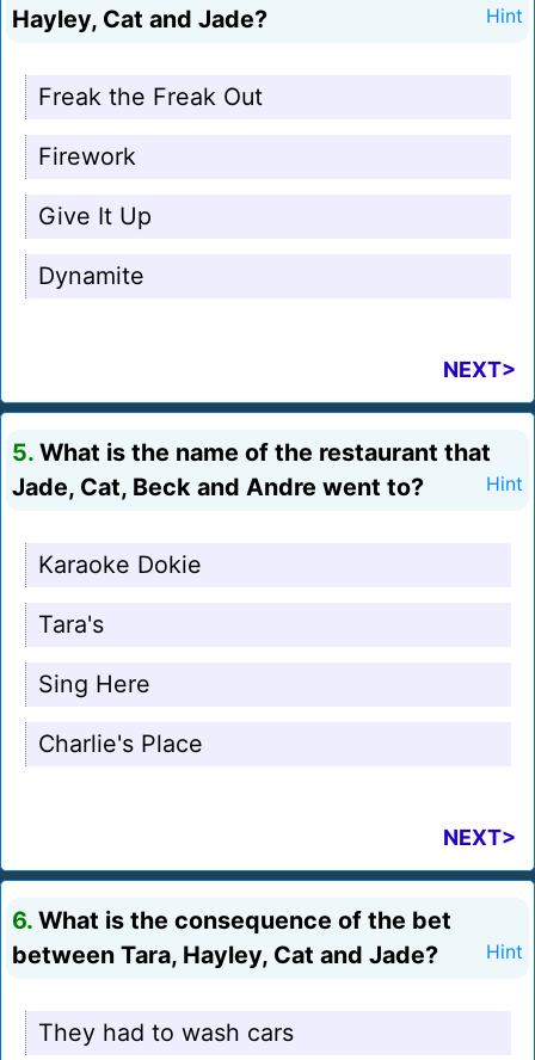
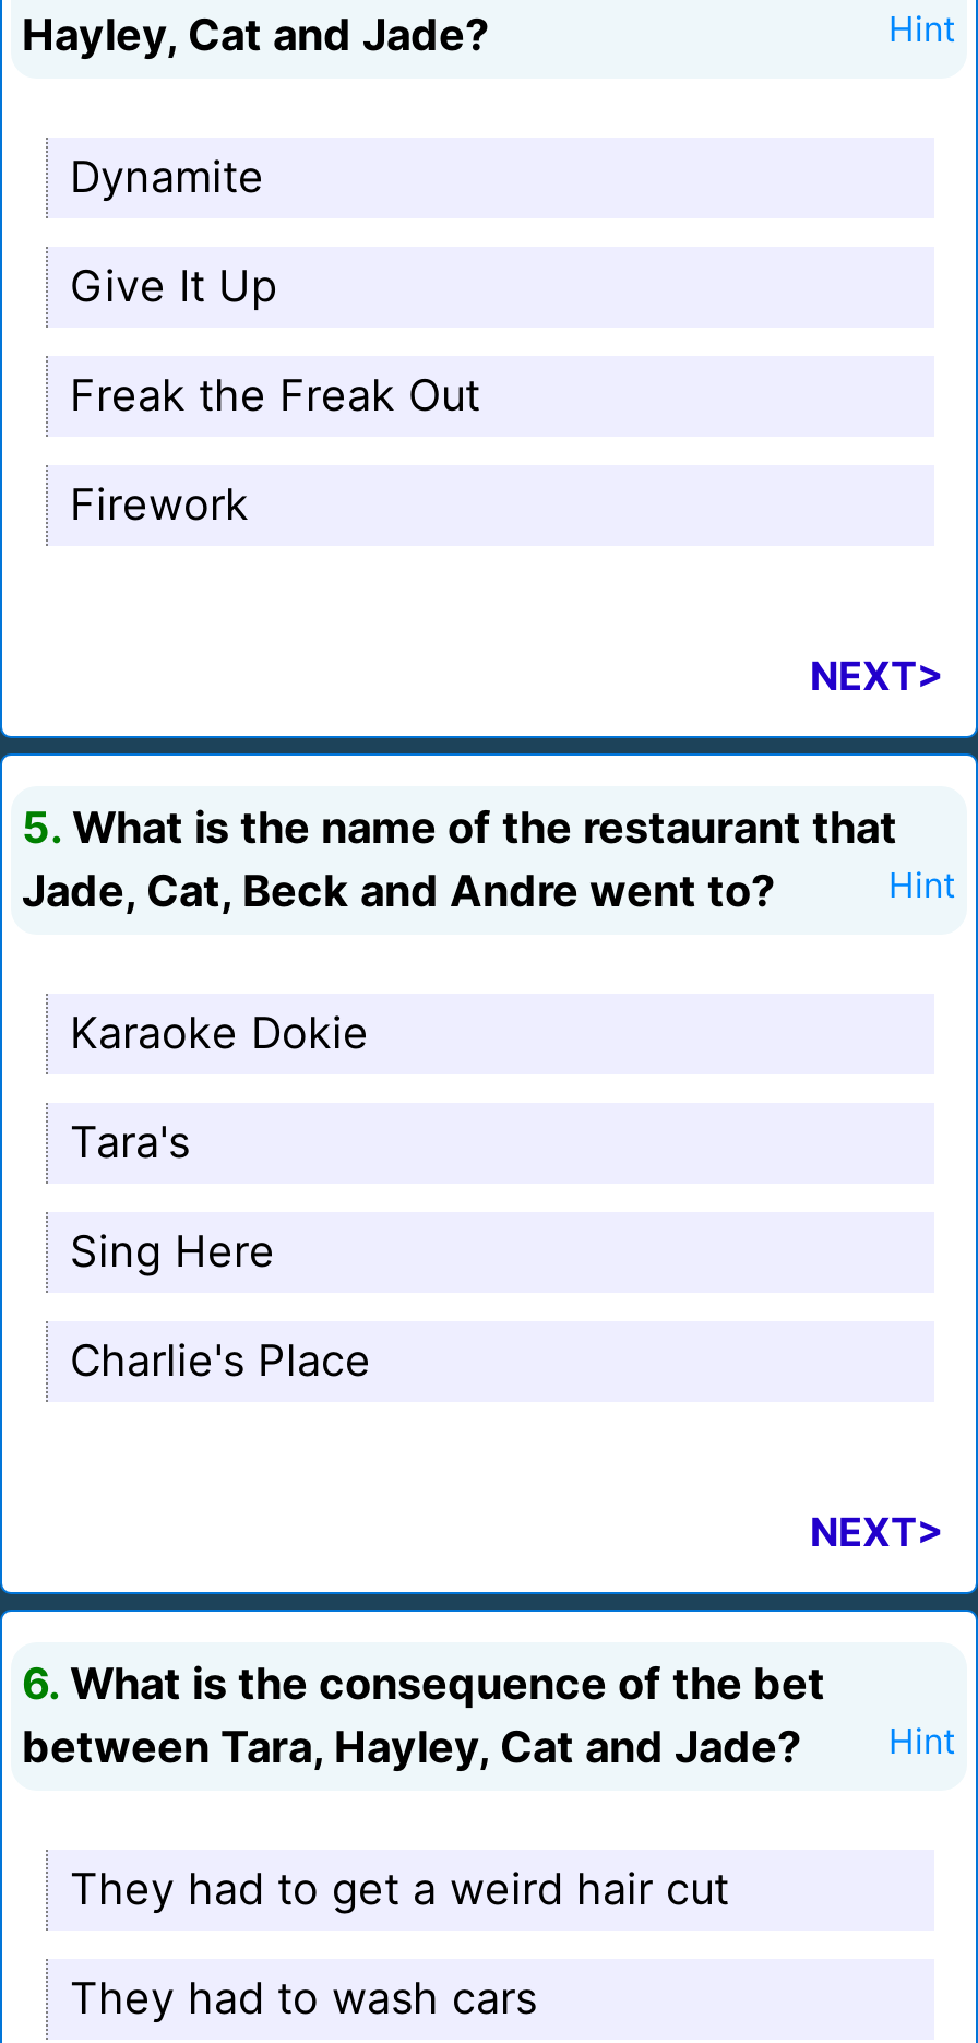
moved [38,82,263,171] -> [70,369,480,531]: Freak the Freak Out | Firework
moved [38,202,152,290] -> [70,151,277,312]: Give It Up | Dynamite
none -> [70,1863,729,1915] They had to get a weird hair cut

